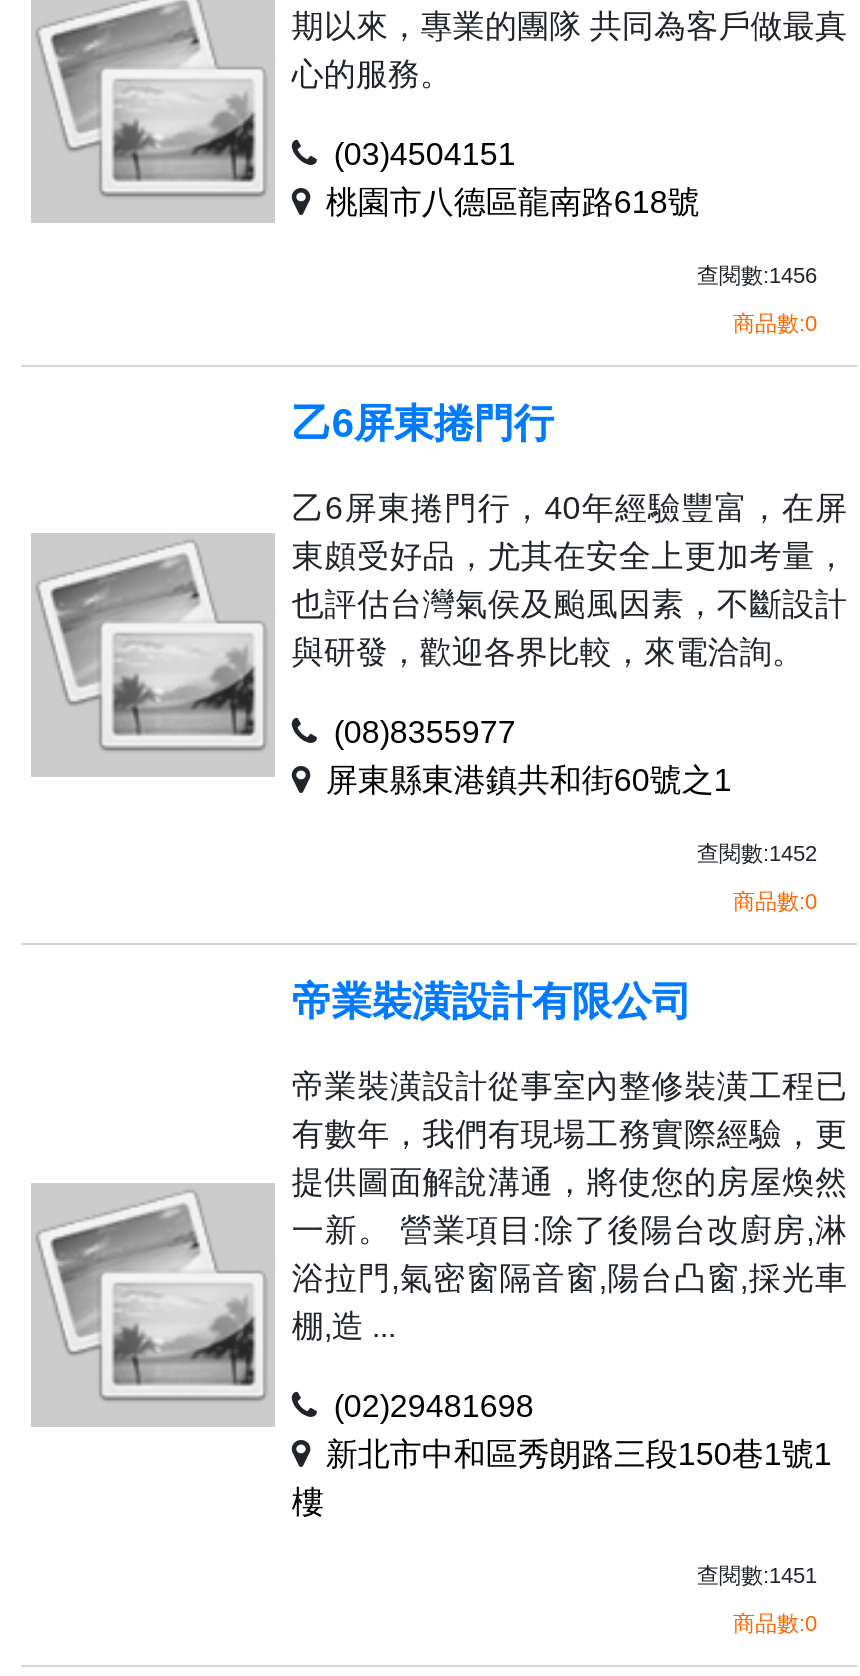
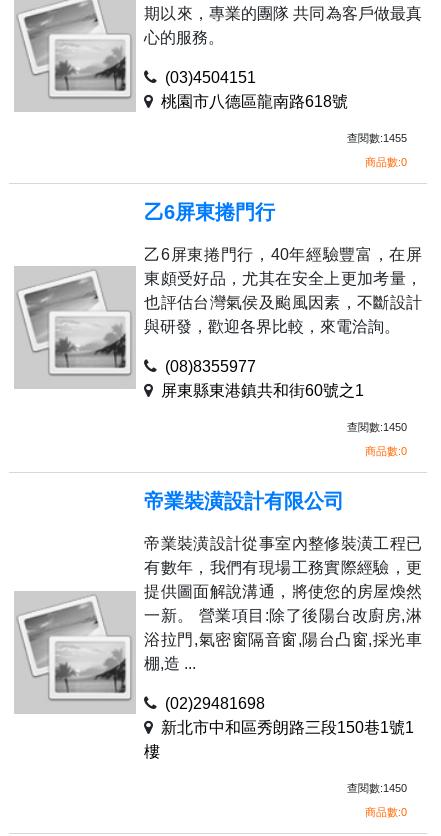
[697,263,817,287] 查閱數:1456 -> [347,132,407,144] 查閱數:1455
[697,841,817,865] 查閱數:1452 -> [347,421,407,433] 查閱數:1450
[697,1563,817,1587] 查閱數:1451 -> [347,782,407,794] 查閱數:1450

